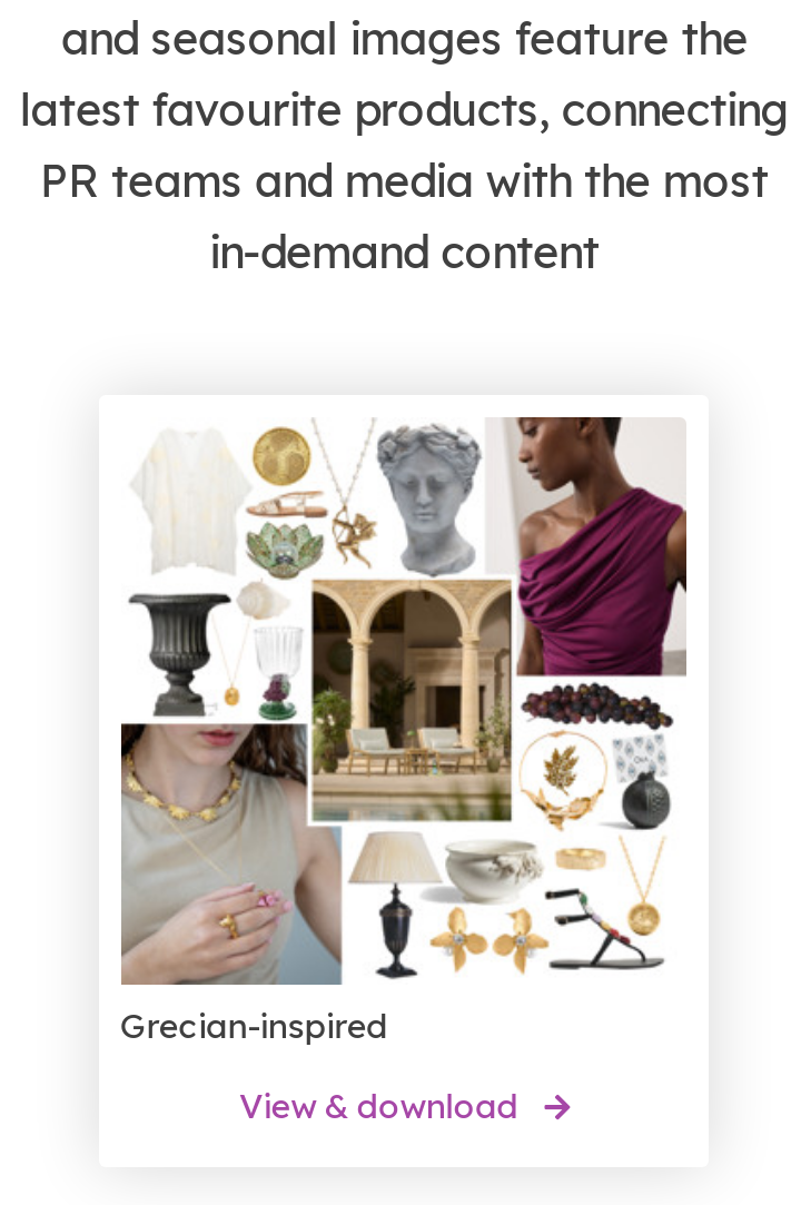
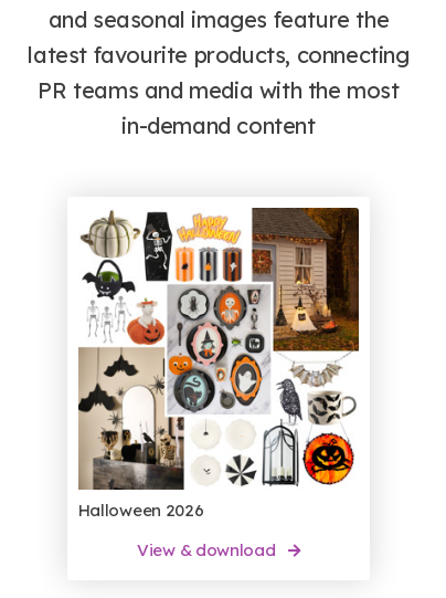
[121,417,686,1047] [image] | Grecian-inspired -> [77,207,360,521] [image] | Halloween 2026

